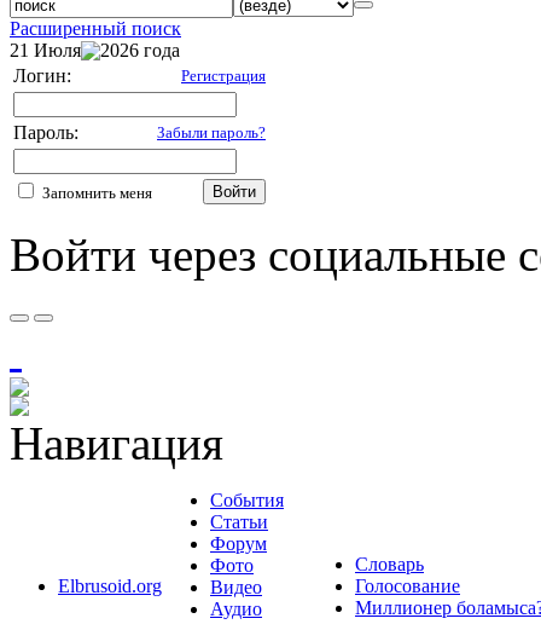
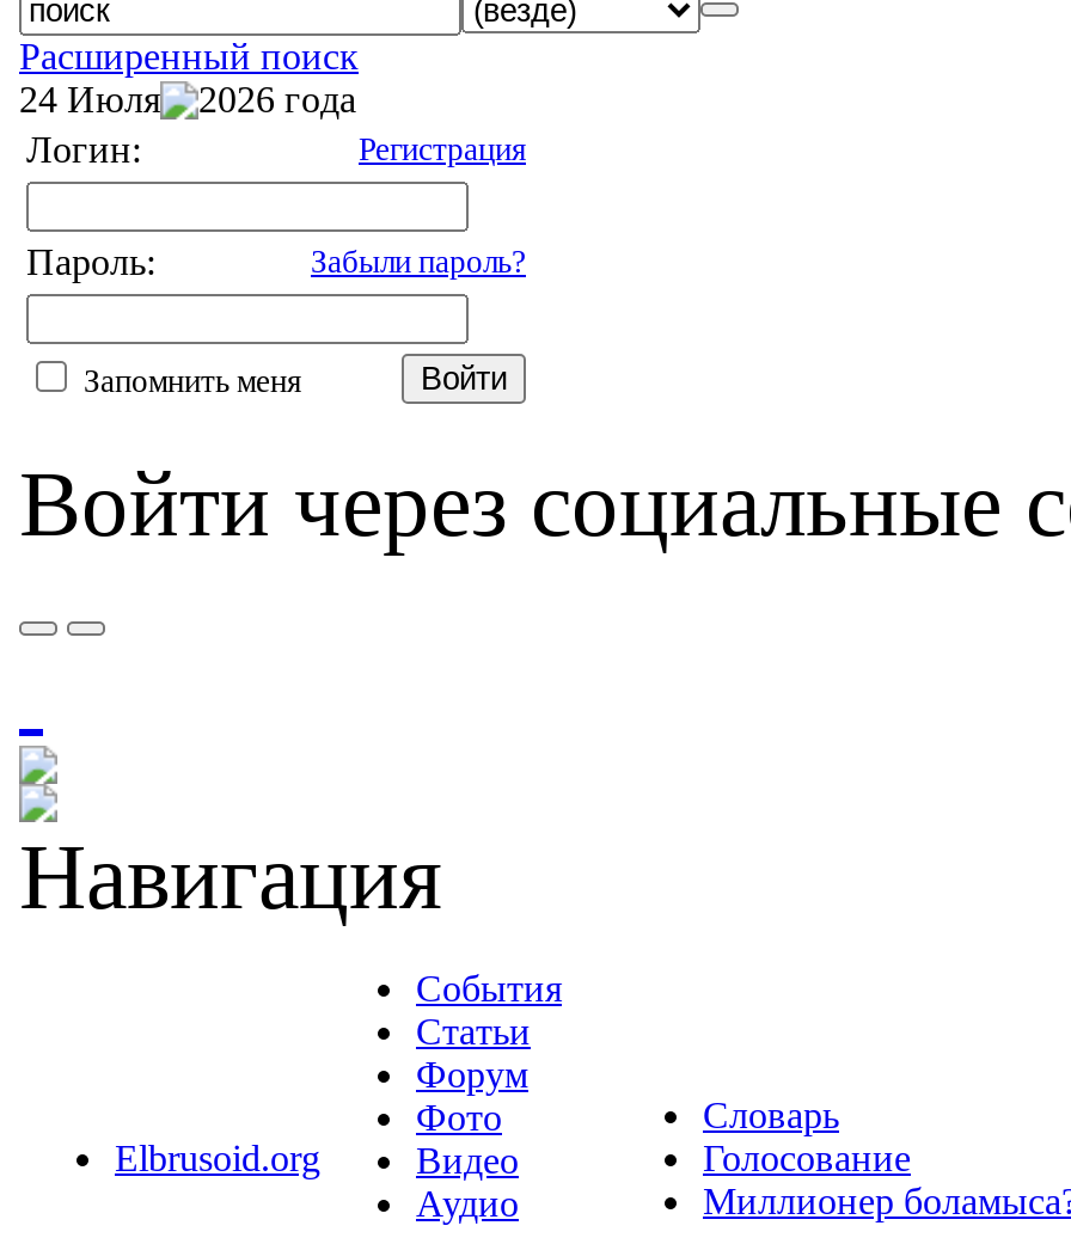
[10,40,180,60] 21 Июля 2026 года -> [19,79,356,120] 24 Июля 2026 года

